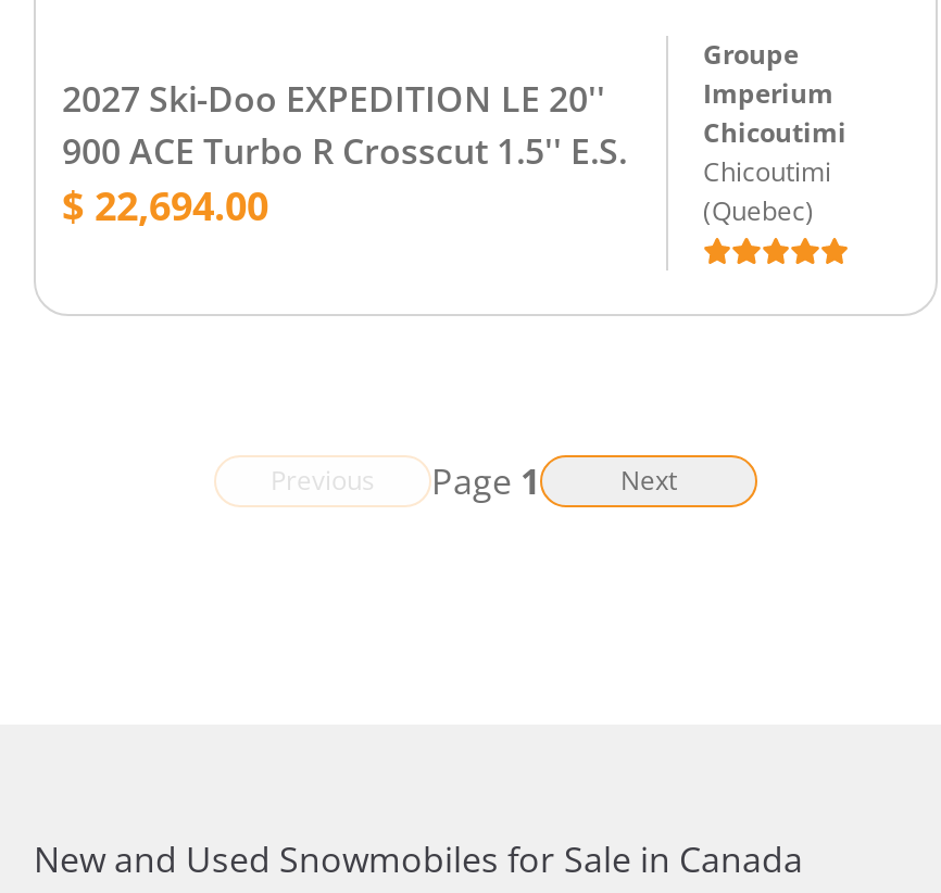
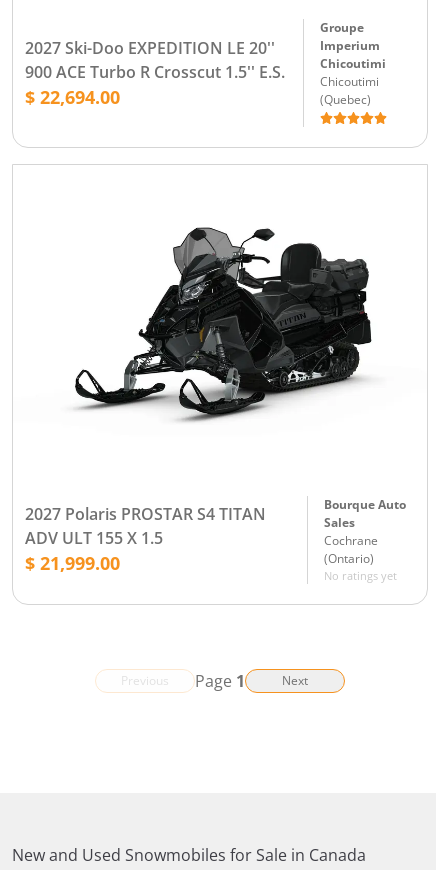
none -> [25,503,266,575] 2027 Polaris PROSTAR S4 TITAN | ADV ULT 155 X 1.5 | $ 21,999.00
none -> [74,227,372,422] [image]
none -> [324,496,406,583] Bourque Auto | Sales | Cochrane | (Ontario) | No ratings yet

